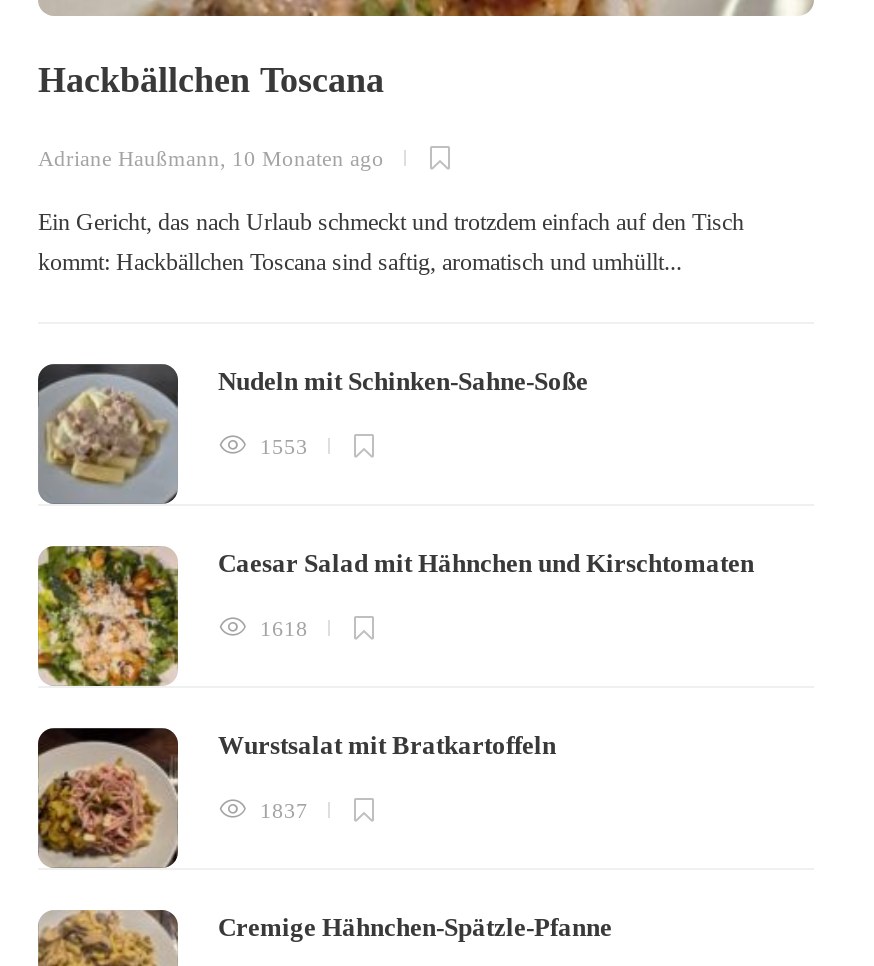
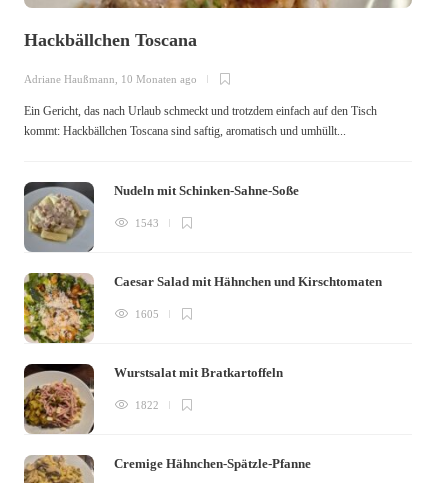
[254,434,308,458] 1553 -> [132,217,159,229] 1543
[254,616,308,640] 1618 -> [132,308,159,320] 1605
[254,798,308,822] 1837 -> [132,399,159,411] 1822

